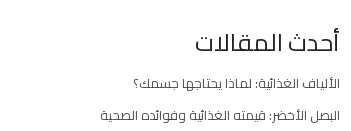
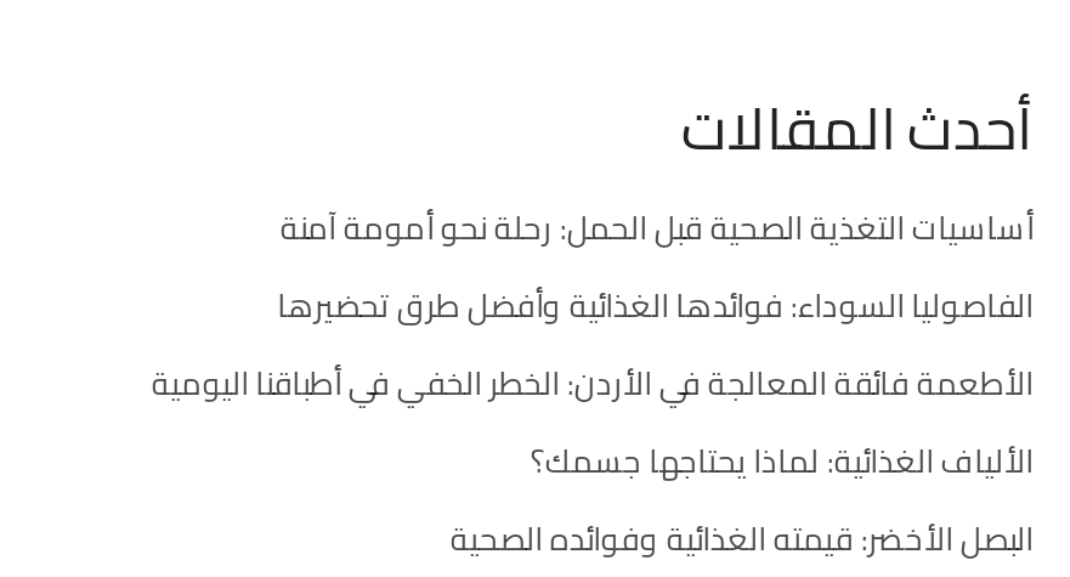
none -> [151,198,1033,411] أساسيات التغذية الصحية قبل الحمل: رحلة نحو أمومة آمنة | الفاصوليا السوداء: فوائدها الغذائية وأفضل طرق تحضيرها | الأطعمة فائقة المعالجة في الأردن: الخطر الخفي في أطباقنا اليومية

